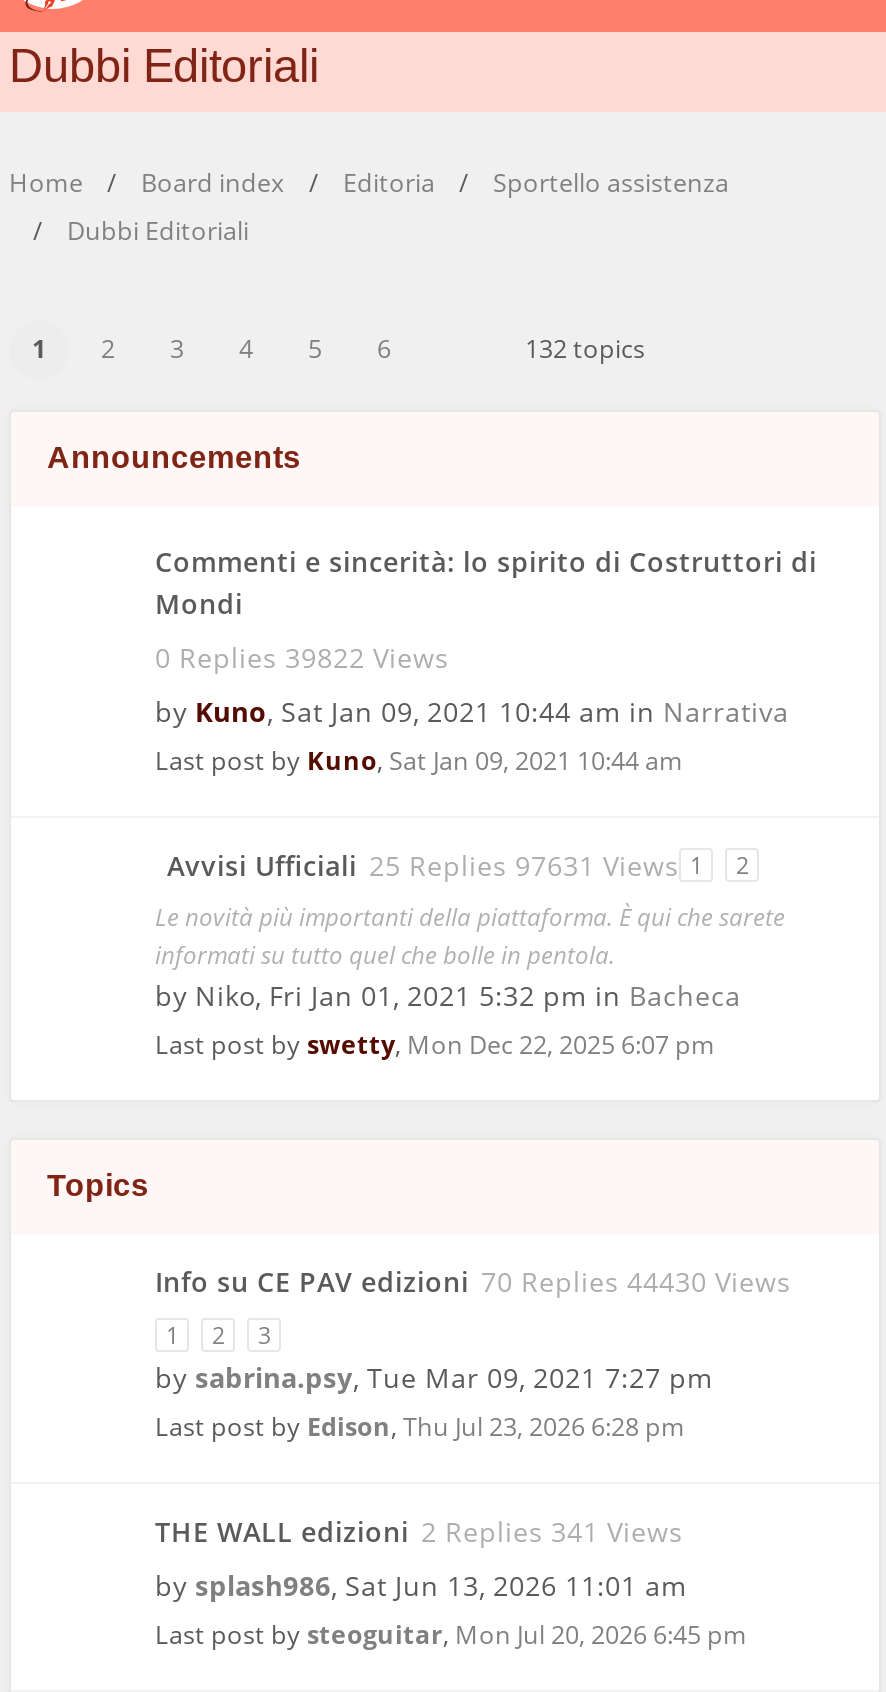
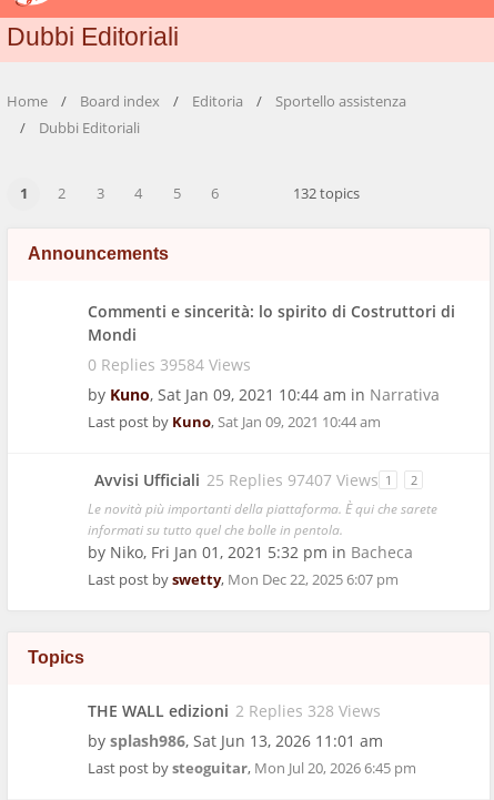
[155,638,449,676] 0 Replies 39822 Views -> [88,354,251,375] 0 Replies 39584 Views
[167,846,702,884] Avvisi Ufficiali 25 Replies 97631 Views 1 -> [94,469,391,490] Avvisi Ufficiali 25 Replies 97407 Views 1
[155,1262,791,1550] Info su CE PAV edizioni 70 Replies 44430 Views | 1 | 2 | 3 | by sabrina.psy, Tue Mar 09, 2021 7:27 pm | Last post by Edison, Thu Jul 23, 2026 6:28 pm | THE WALL edizioni 2 Replies 341 Views -> [88,700,381,721] THE WALL edizioni 2 Replies 328 Views

